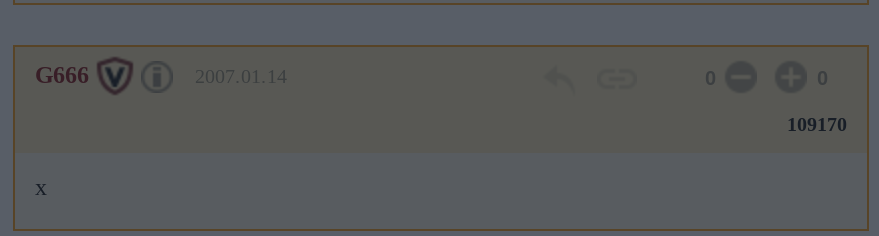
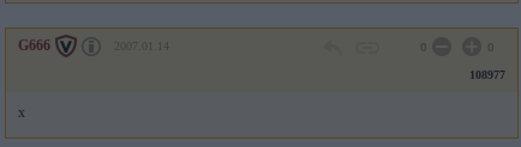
[787,113,847,135] 109170 -> [469,68,505,81] 108977

